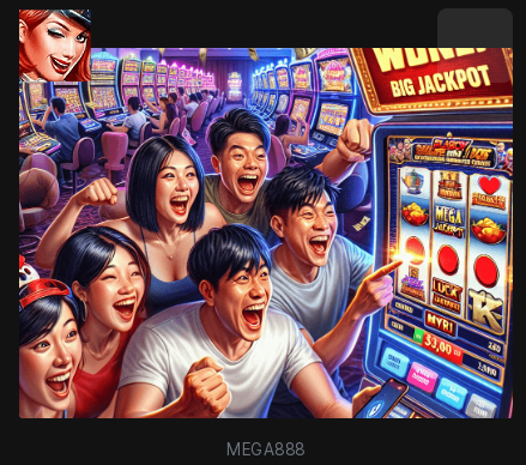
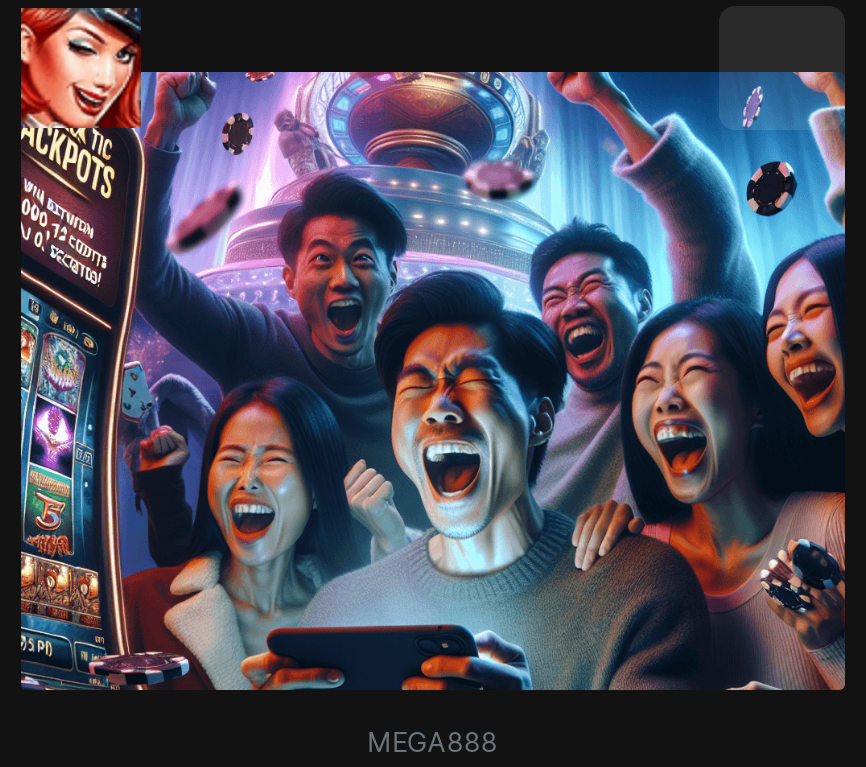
[18,47,514,419] [image] -> [19,70,847,692] [image]

